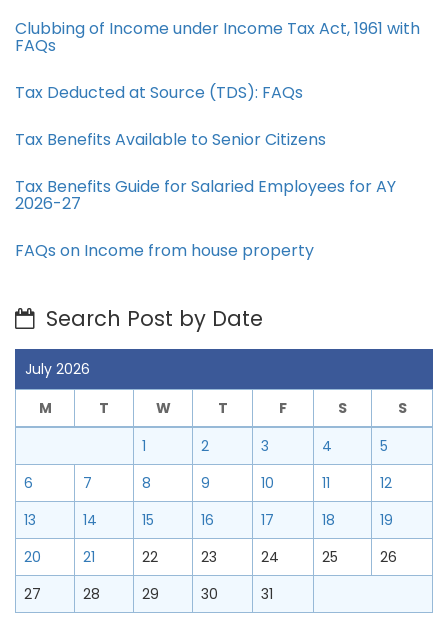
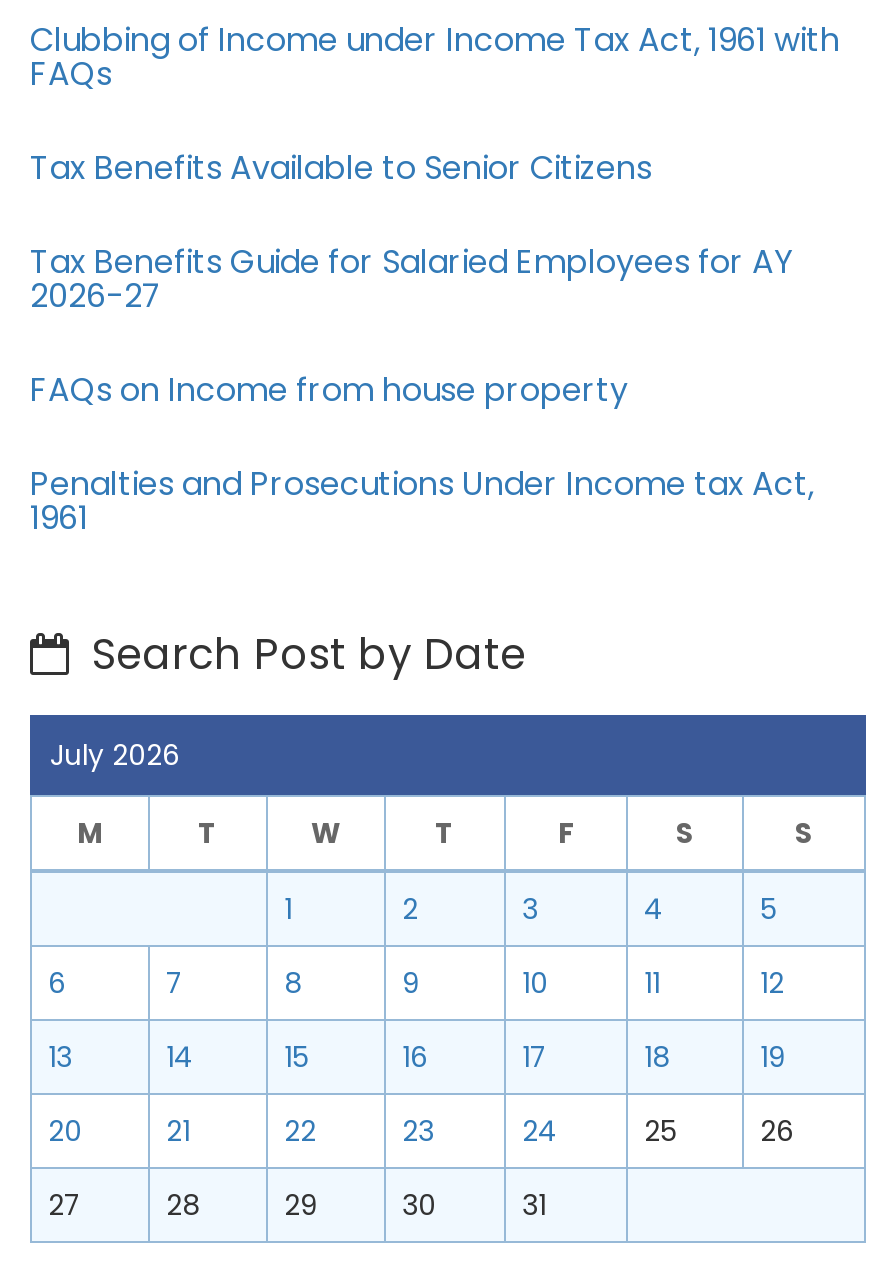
[15,81,303,104] Tax Deducted at Source (TDS): FAQs -> none
moved [15,128,396,262] -> [30,146,792,414]: Tax Benefits Available to Senior Citizens | Tax Benefits Guide for Salaried Employees for AY | 2026-27 | FAQs on Income from house property
none -> [30,462,814,542] Penalties and Prosecutions Under Income tax Act, | 1961

